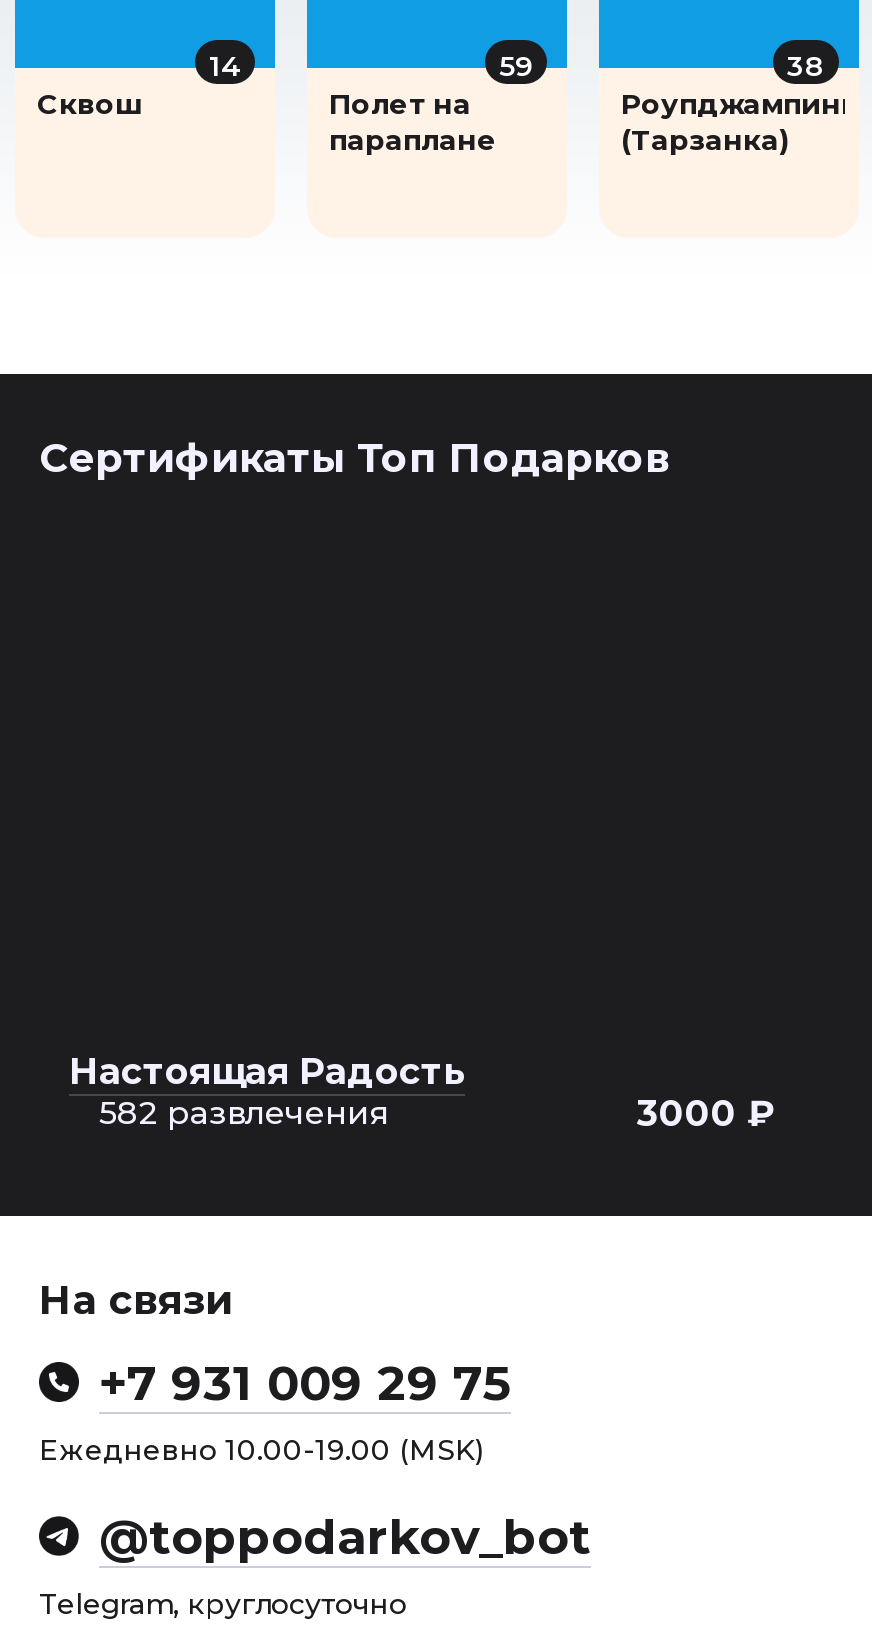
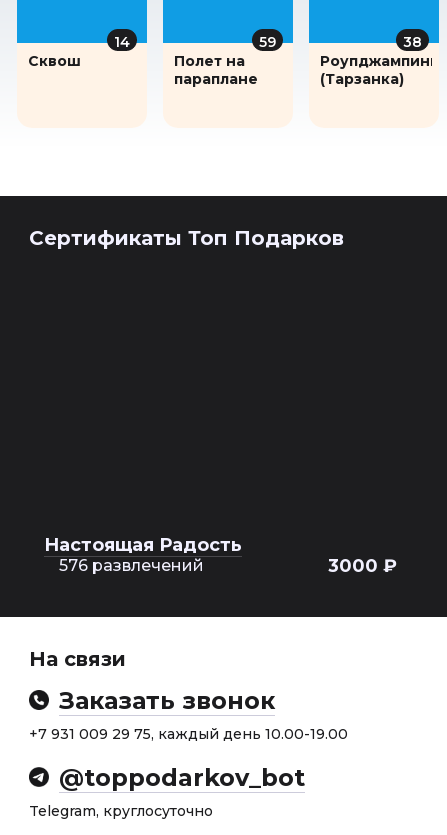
[99,1094,389,1132] 582 развлечения -> [59,556,204,575] 576 развлечений
[39,1354,511,1468] +7 931 009 29 75 | Ежедневно 10.00-19.00 (MSK) -> [29,686,348,743] Заказать звонок | +7 931 009 29 75, каждый день 10.00-19.00

